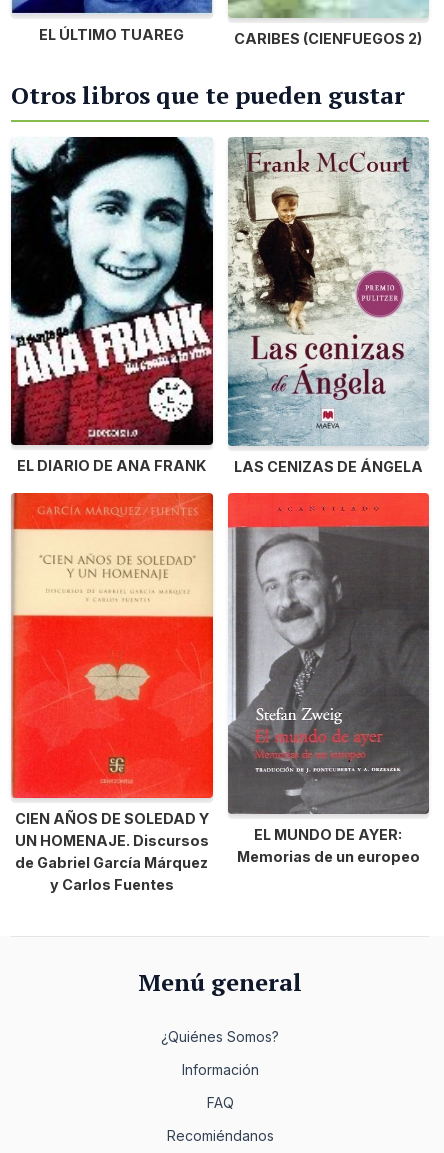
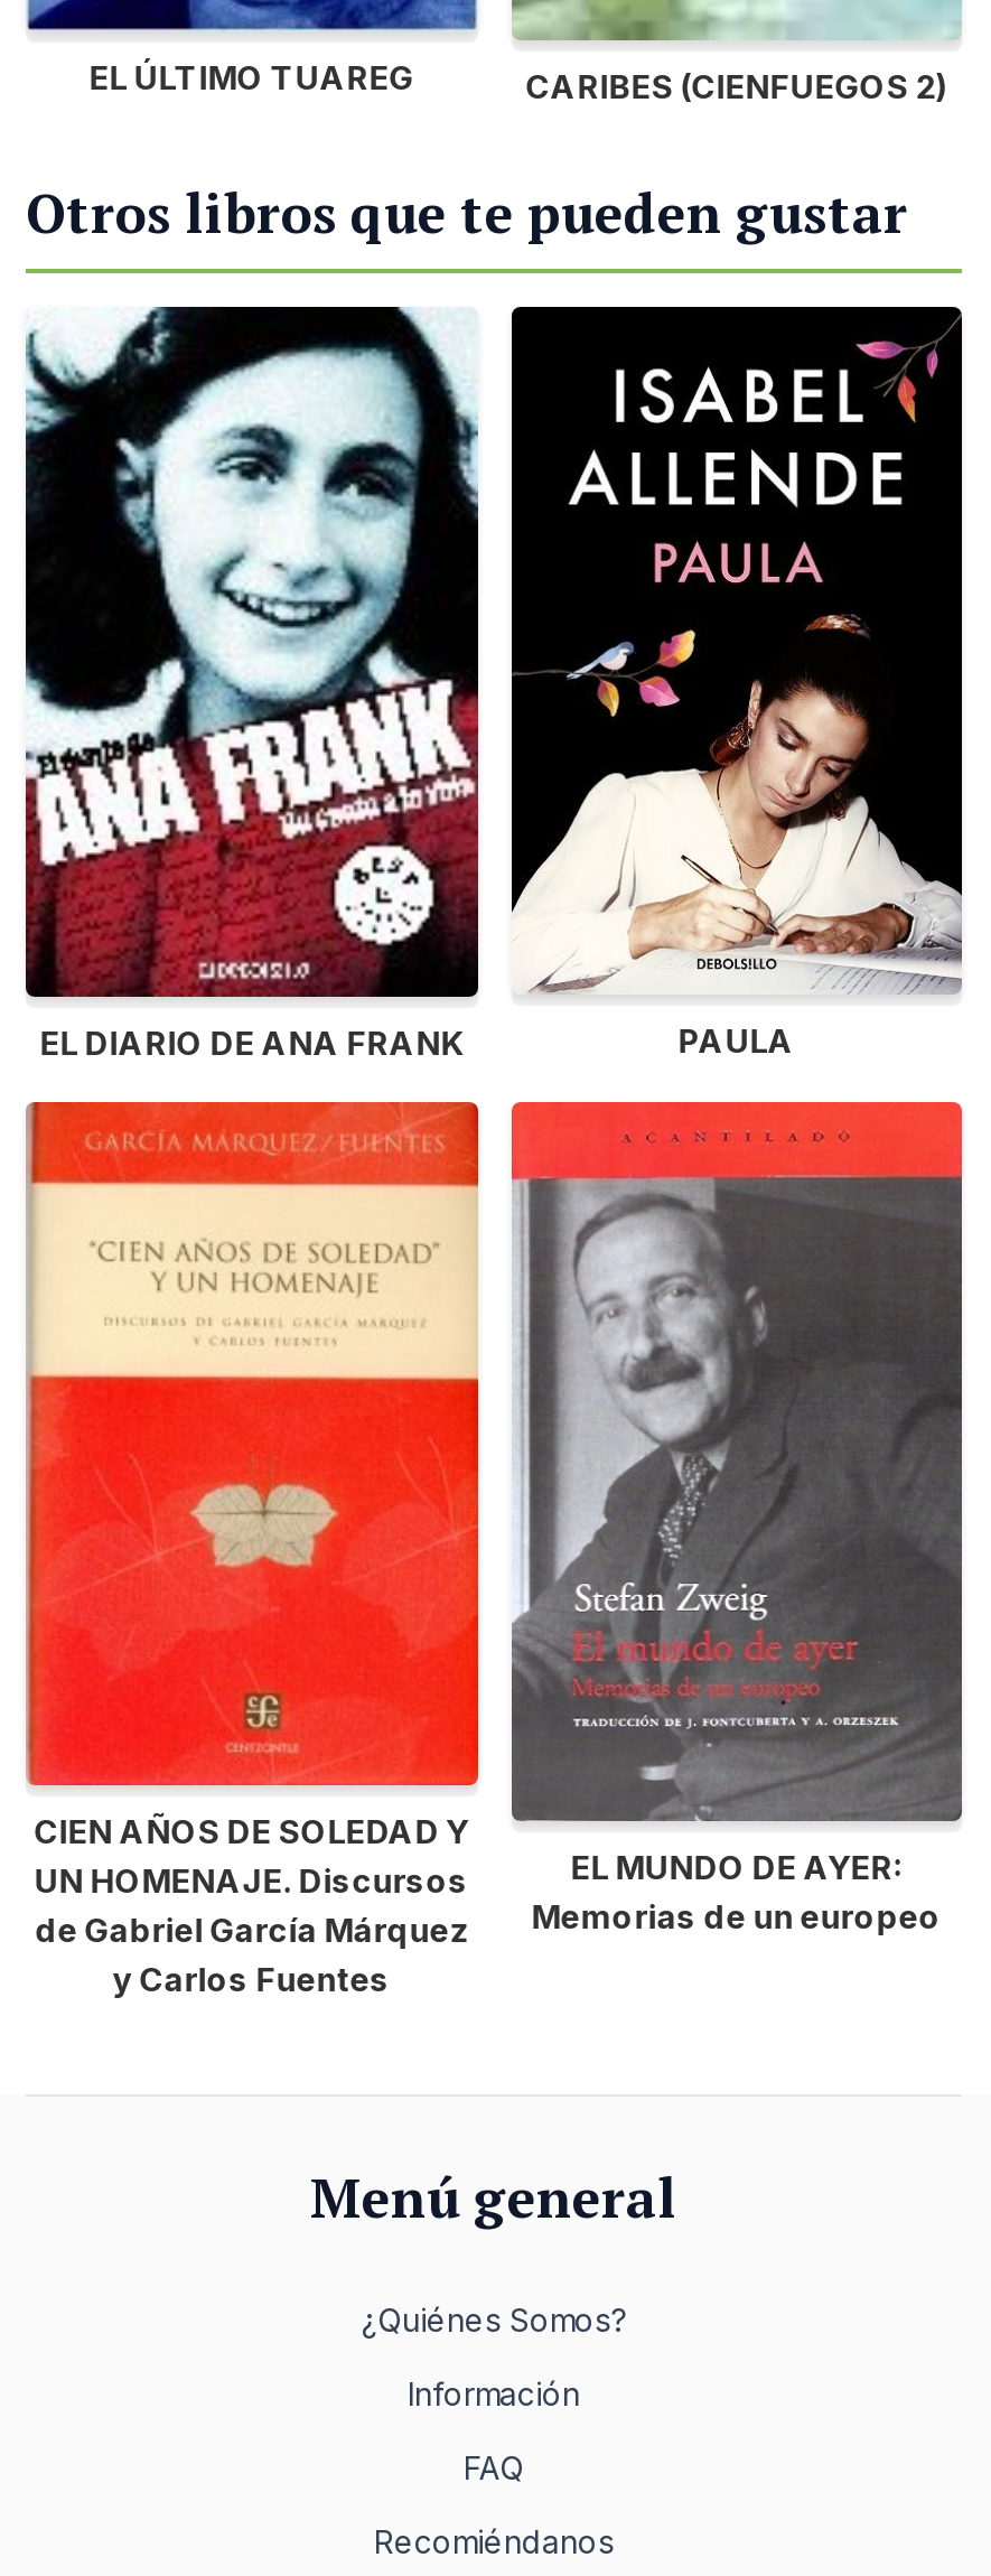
[227,137,429,475] [image] | LAS CENIZAS DE ÁNGELA -> [509,305,964,1060] [image] | PAULA

